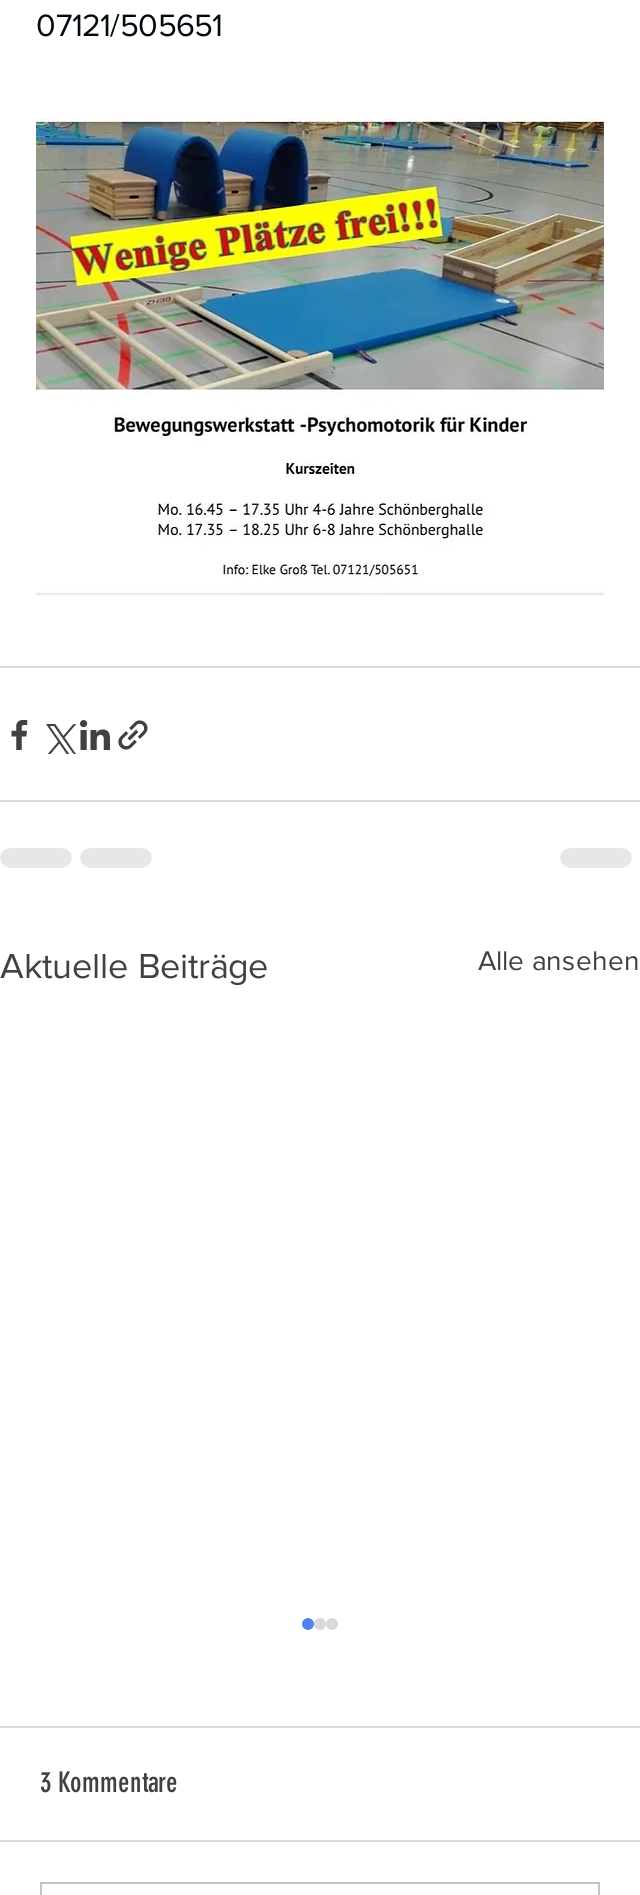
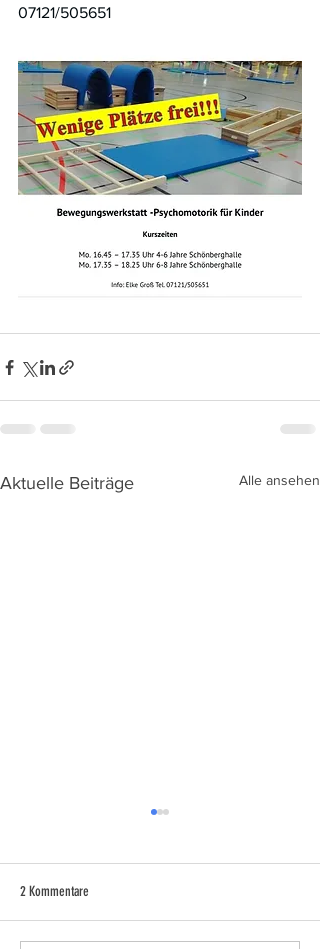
[40,1766,178,1800] 3 Kommentare -> [20,883,89,900] 2 Kommentare

